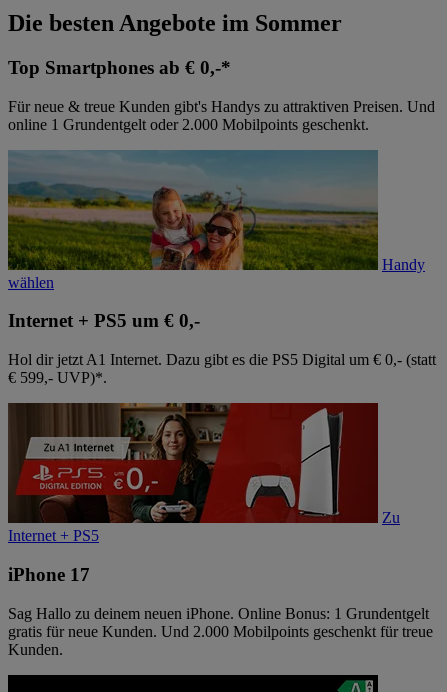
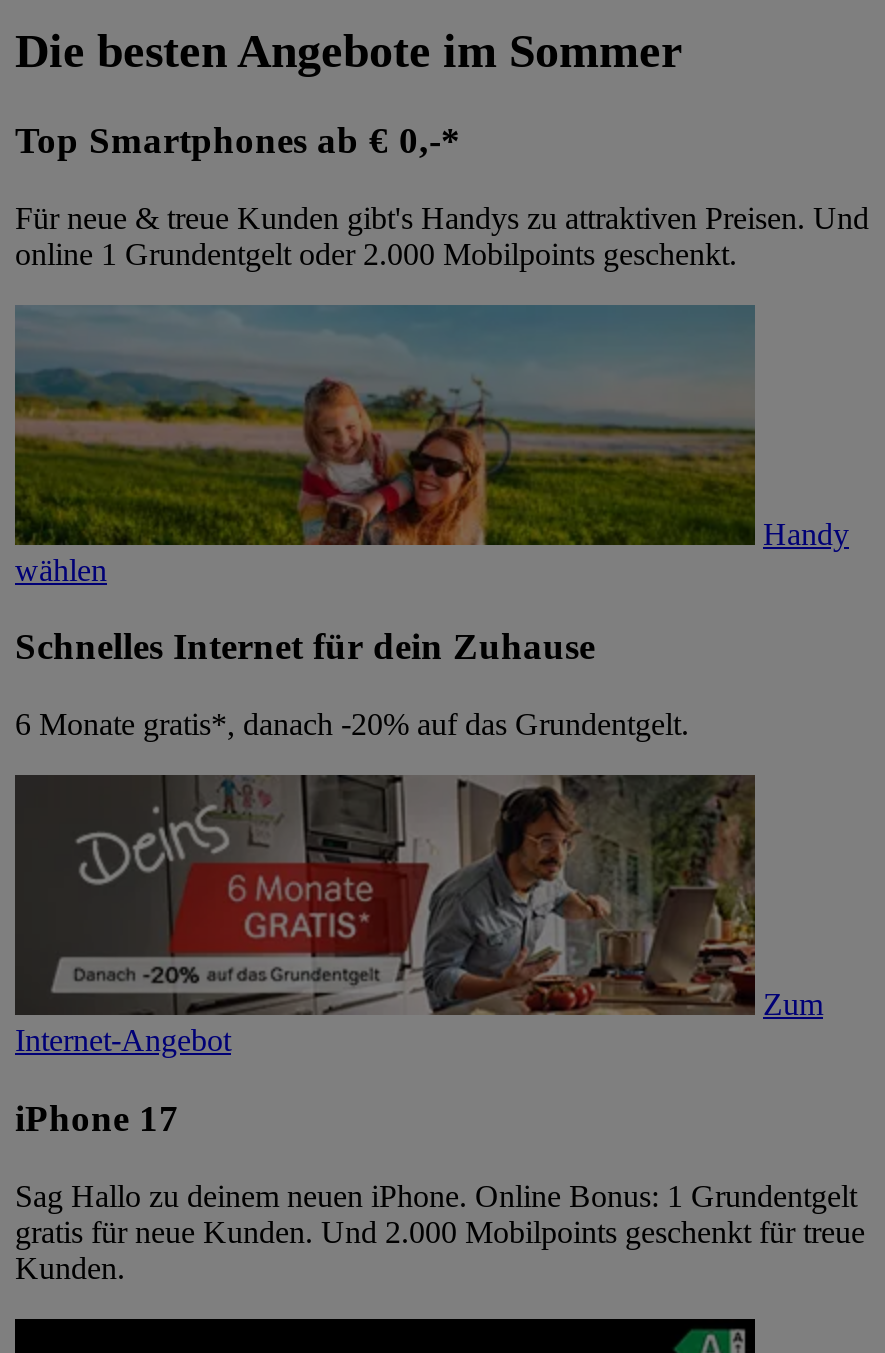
[8,310,200,331] Internet + PS5 um € 0,- -> [15,626,595,668] Schnelles Internet für dein Zuhause
[8,351,436,386] Hol dir jetzt A1 Internet. Dazu gibt es die PS5 Digital um € 0,- (statt | € 599,- UVP)*. -> [15,707,689,741] 6 Monate gratis*, danach -20% auf das Grundentgelt.
[8,402,400,544] [image] | Zu | Internet + PS5 -> [15,773,823,1057] [image] | Zum | Internet-Angebot

